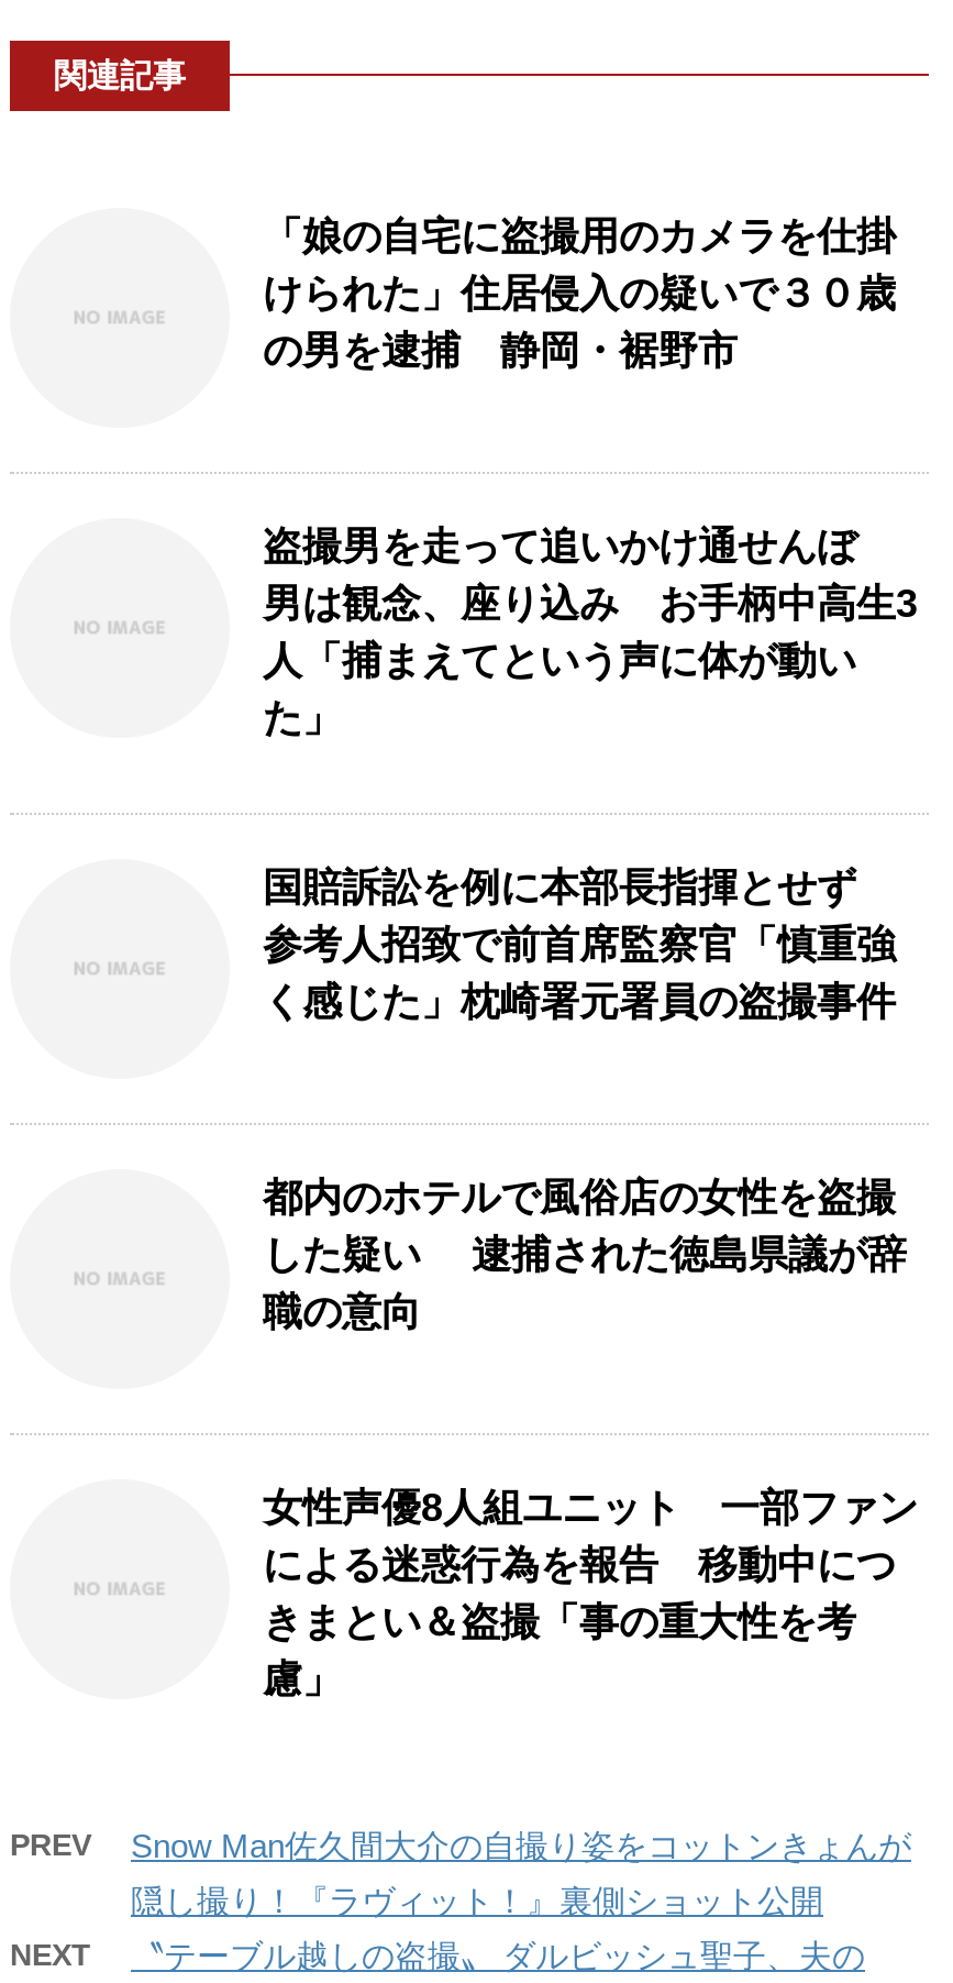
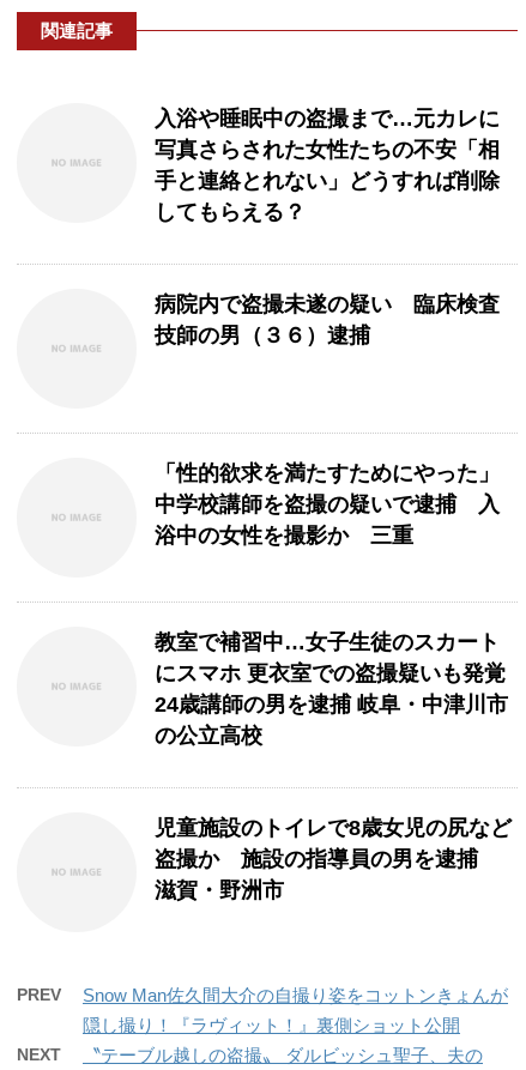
[263,214,896,373] 「娘の自宅に盗撮用のカメラを仕掛 | けられた」住居侵入の疑いで３０歳 | の男を逮捕 静岡・裾野市 -> [155,107,500,224] 入浴や睡眠中の盗撮まで…元カレに | 写真さらされた女性たちの不安「相 | 手と連絡とれない」どうすれば削除 | してもらえる？
[263,525,918,740] 盗撮男を走って追いかけ通せんぼ | 男は観念、座り込み お手柄中高生3 | 人「捕まえてという声に体が動い | た」 -> [155,292,500,347] 病院内で盗撮未遂の疑い 臨床検査 | 技師の男（３６）逮捕
[263,866,896,1024] 国賠訴訟を例に本部長指揮とせず | 参考人招致で前首席監察官「慎重強 | く感じた」枕崎署元署員の盗撮事件 -> [155,461,500,548] 「性的欲求を満たすためにやった」 | 中学校講師を盗撮の疑いで逮捕 入 | 浴中の女性を撮影か 三重
[263,1176,907,1334] 都内のホテルで風俗店の女性を盗撮 | した疑い 逮捕された徳島県議が辞 | 職の意向 -> [155,630,508,748] 教室で補習中…女子生徒のスカート | にスマホ 更衣室での盗撮疑いも発覚 | 24歳講師の男を逮捕 岐阜・中津川市 | の公立高校
[263,1486,918,1701] 女性声優8人組ユニット 一部ファン | による迷惑行為を報告 移動中につ | きまとい＆盗撮「事の重大性を考 | 慮」 -> [155,816,512,902] 児童施設のトイレで8歳女児の尻など | 盗撮か 施設の指導員の男を逮捕 | 滋賀・野洲市

